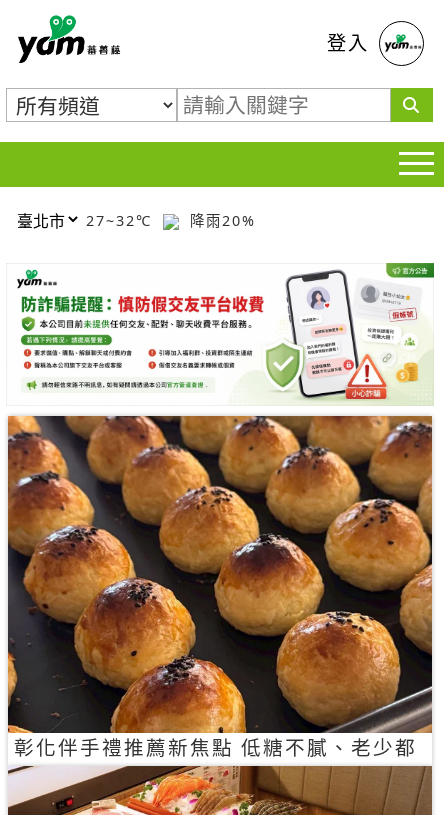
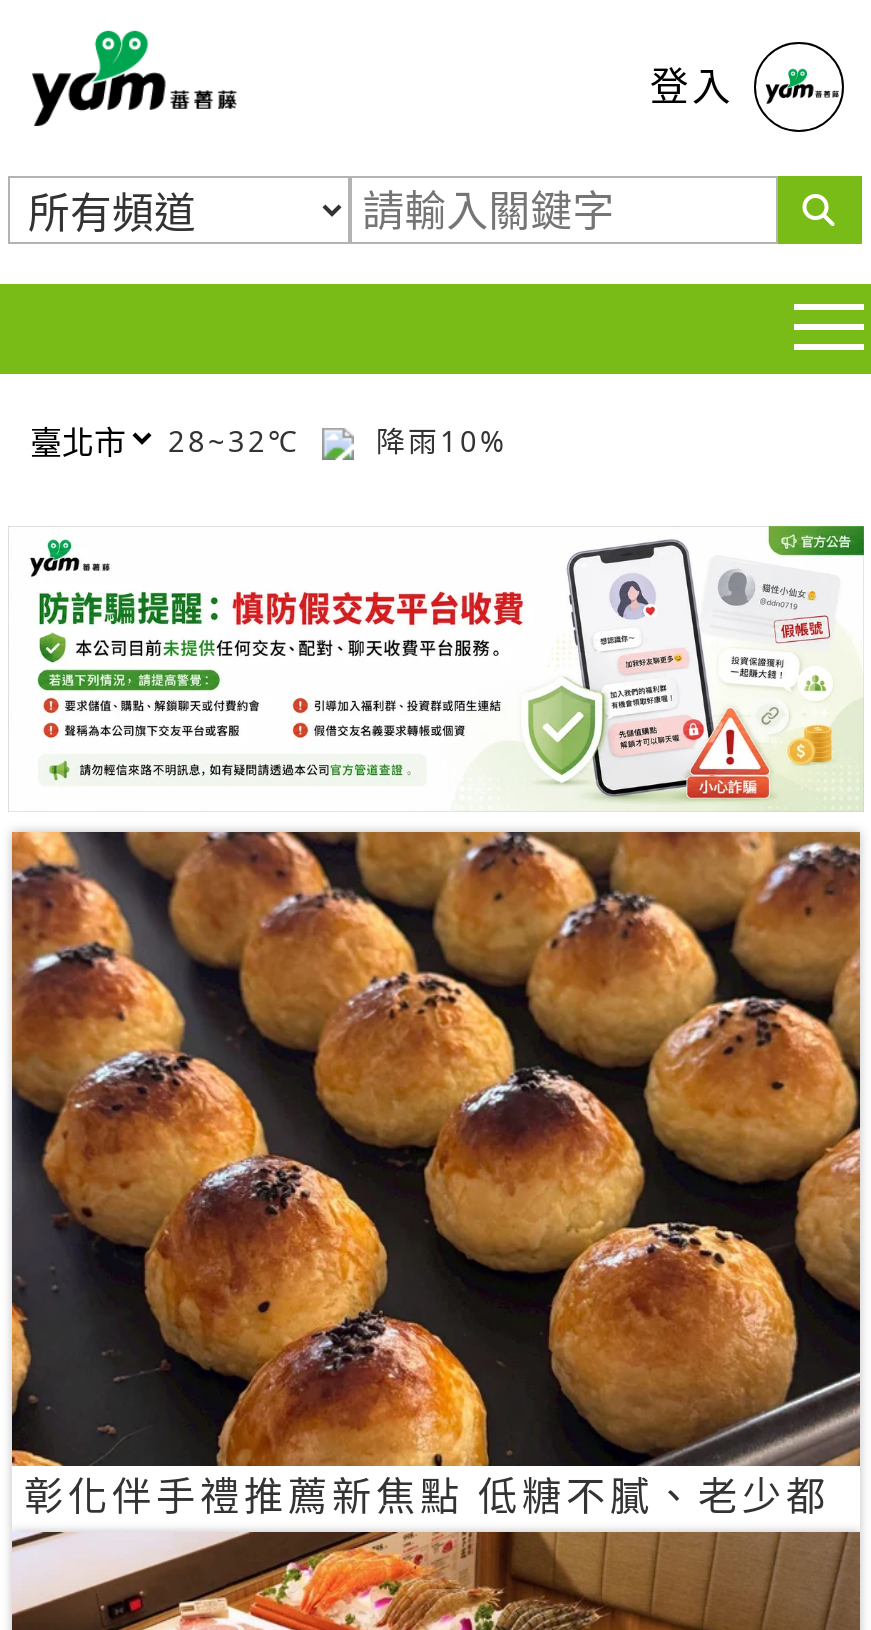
[86,210,158,229] 27~32℃ -> [168,421,312,459] 28~32℃
[184,210,256,229] 降雨20% -> [364,421,508,459] 降雨10%

